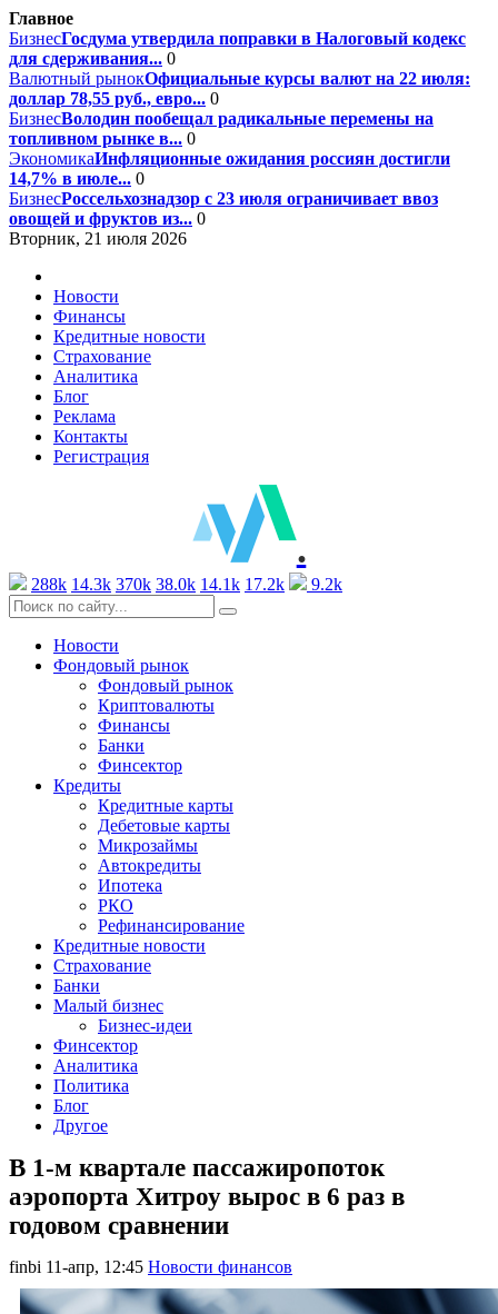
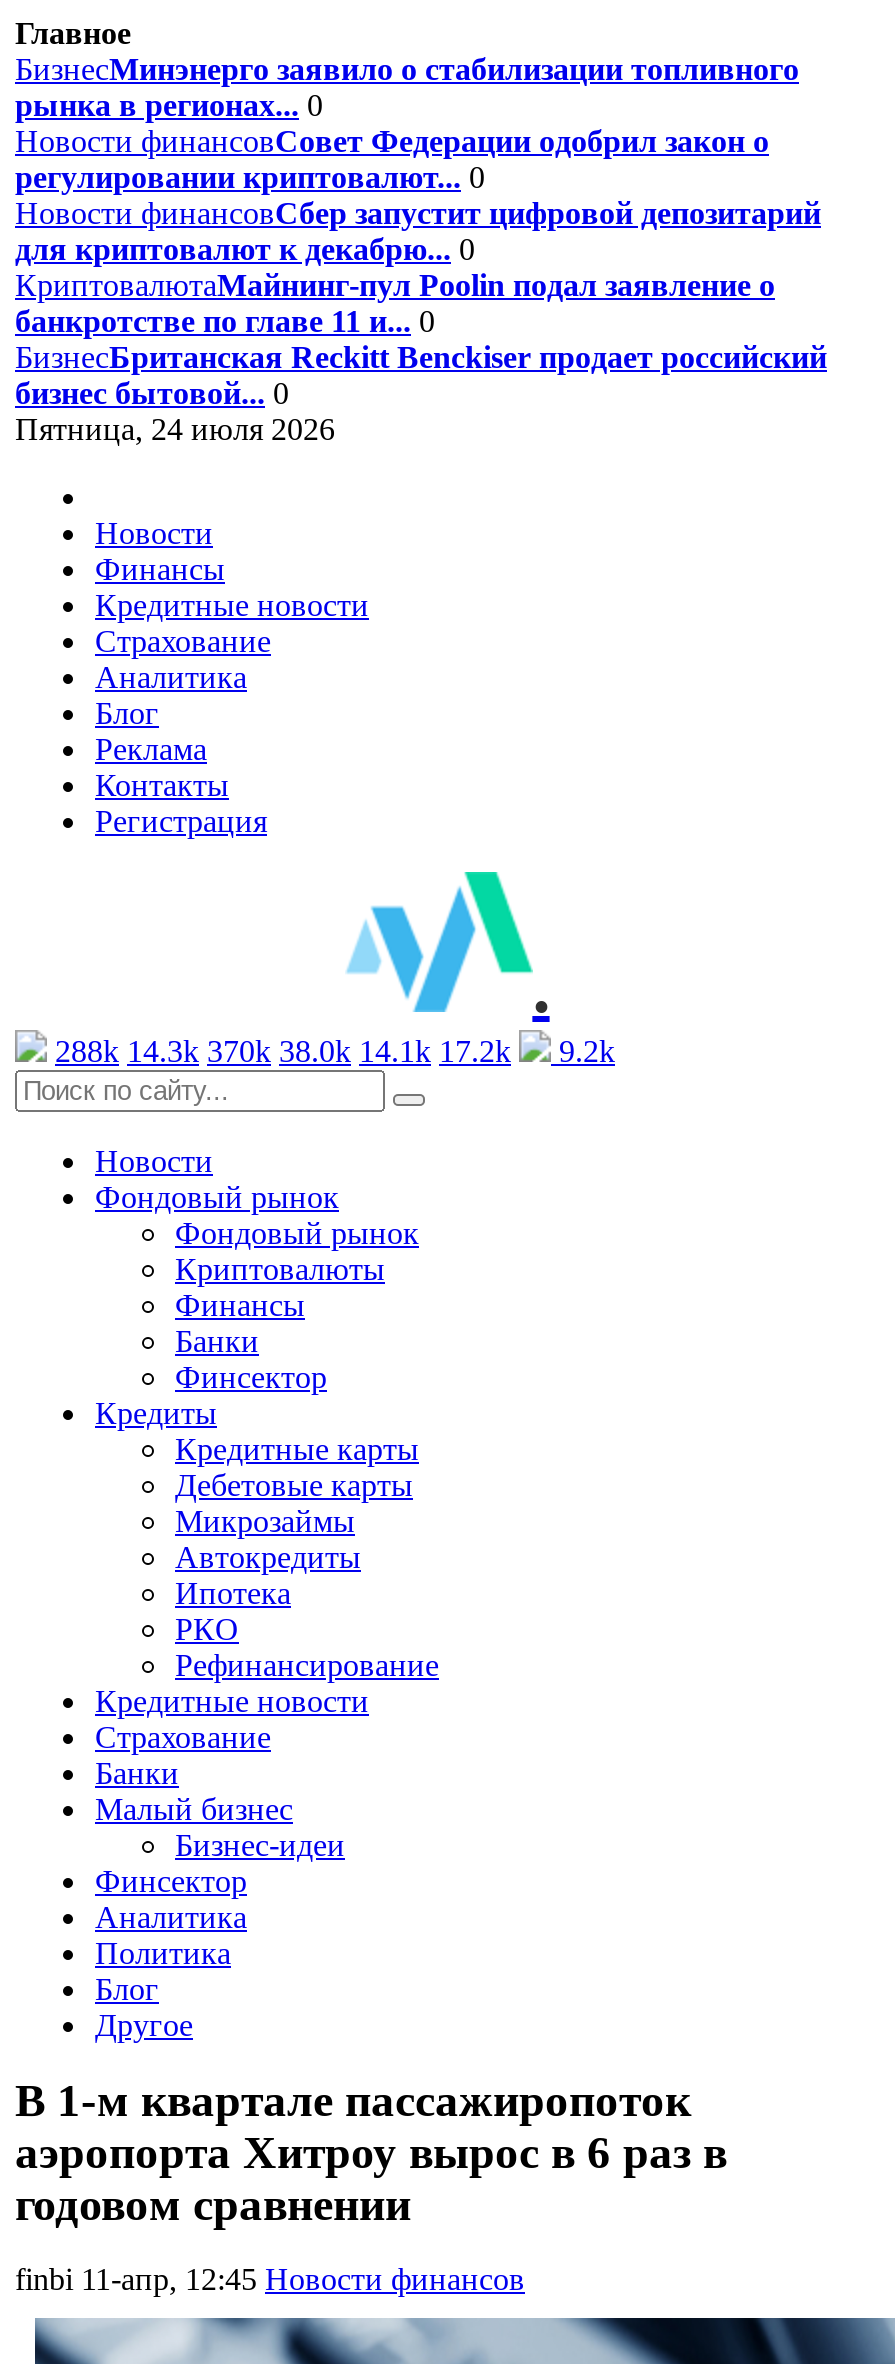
[9,29,470,248] БизнесГосдума утвердила поправки в Налоговый кодекс | для сдерживания... 0 | Валютный рынокОфициальные курсы валют на 22 июля: | доллар 78,55 руб., евро... 0 | БизнесВолодин пообещал радикальные перемены на | топливном рынке в... 0 | ЭкономикаИнфляционные ожидания россиян достигли | 14,7% в июле... 0 | БизнесРоссельхознадзор с 23 июля ограничивает ввоз | овощей и фруктов из... 0 | Вторник, 21 июля 2026 -> [15,52,827,446] БизнесМинэнерго заявило о стабилизации топливного | рынка в регионах... 0 | Новости финансовСовет Федерации одобрил закон о | регулировании криптовалют... 0 | Новости финансовСбер запустит цифровой депозитарий | для криптовалют к декабрю... 0 | КриптовалютаМайнинг-пул Poolin подал заявление о | банкротстве по главе 11 и... 0 | БизнесБританская Reckitt Benckiser продает российский | бизнес бытовой... 0 | Пятница, 24 июля 2026

